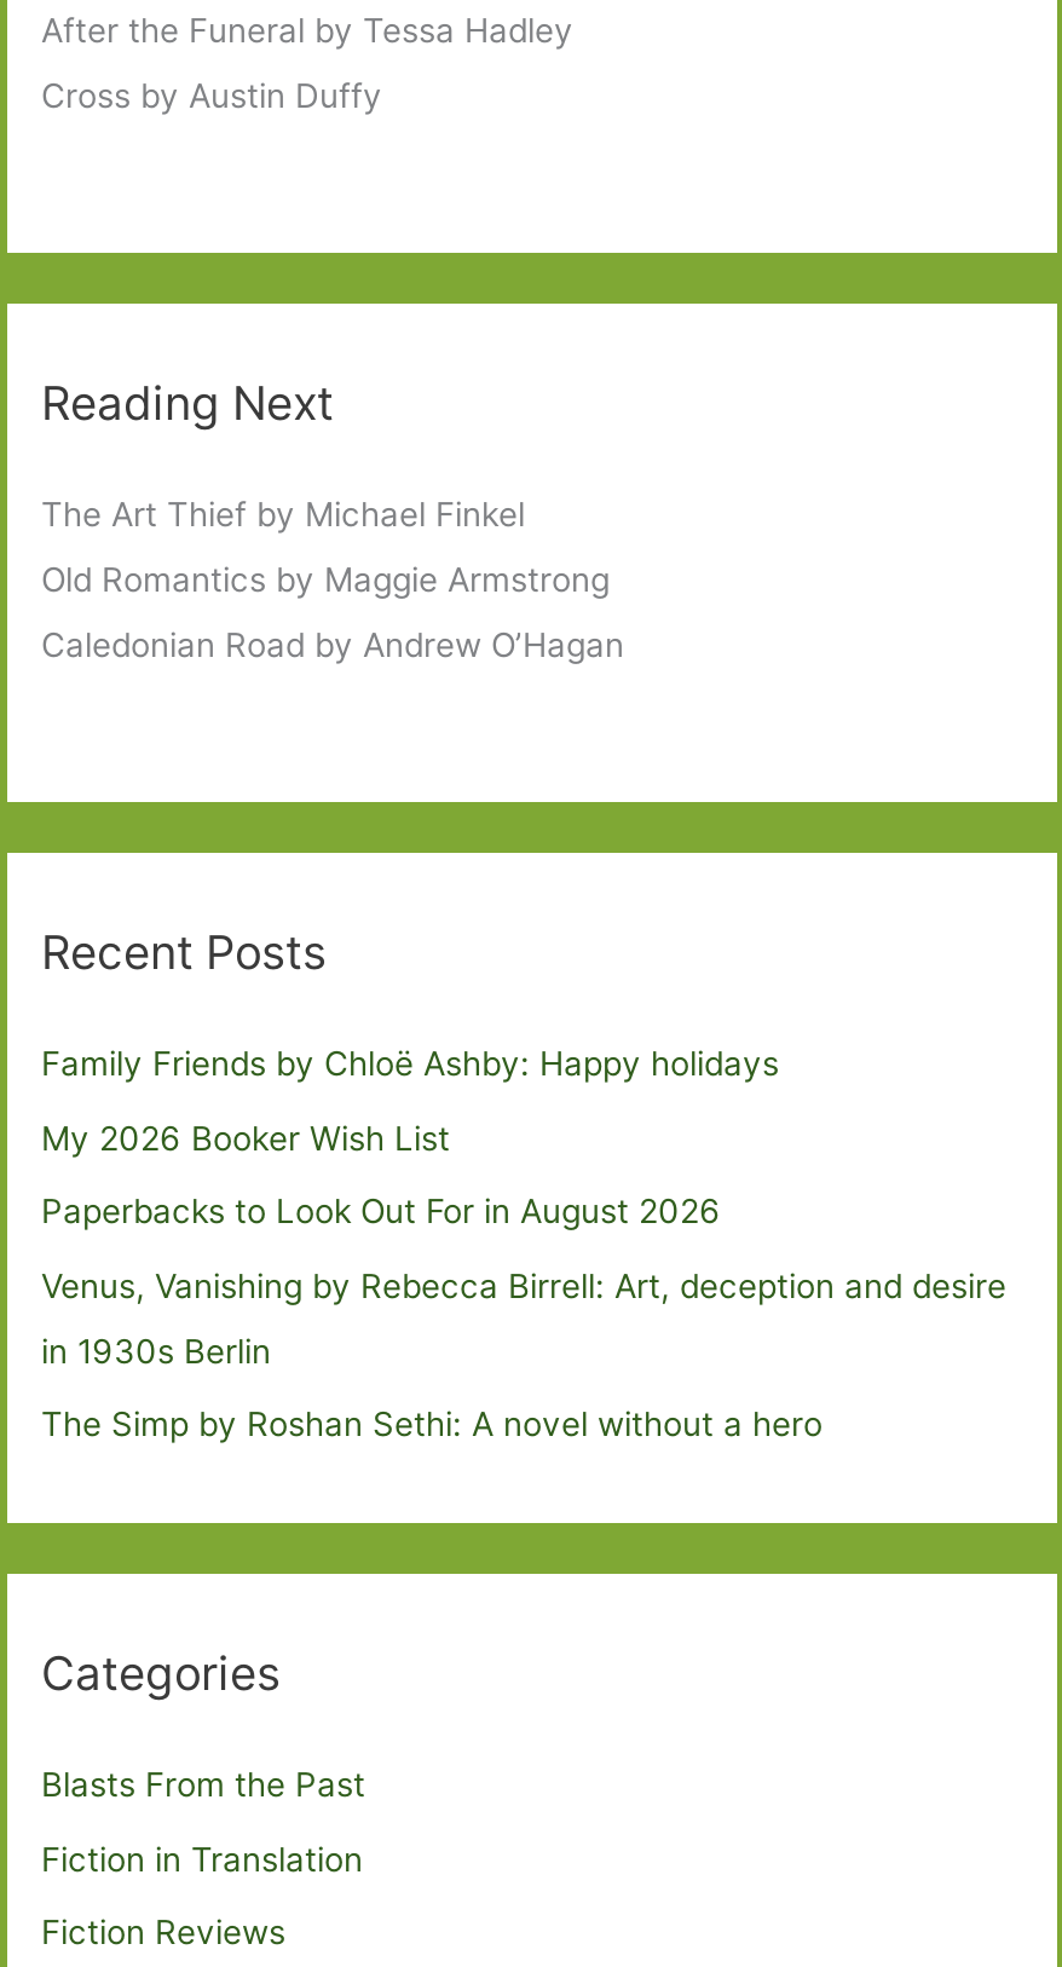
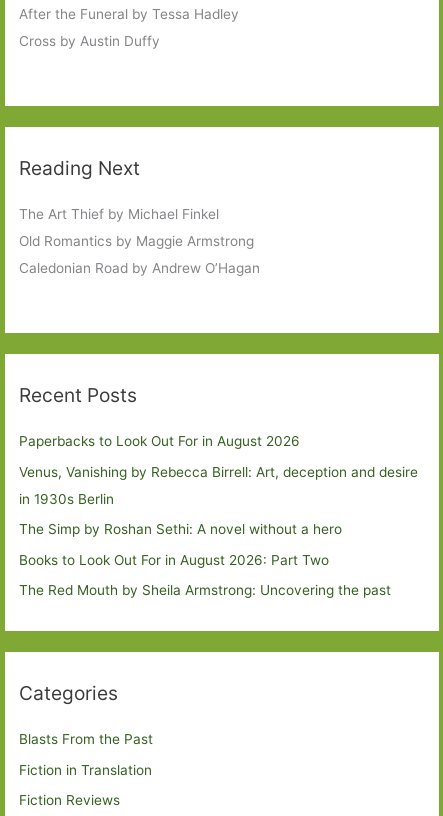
[41,1045,779,1157] Family Friends by Chloë Ashby: Happy holidays | My 2026 Booker Wish List -> none
moved [41,1192,1006,1443] -> [19,433,418,537]: Paperbacks to Look Out For in August 2026 | Venus, Vanishing by Rebecca Birrell: Art, deception and desire | in 1930s Berlin | The Simp by Roshan Sethi: A novel without a hero
none -> [19,552,391,598] Books to Look Out For in August 2026: Part Two | The Red Mouth by Sheila Armstrong: Uncovering the past

